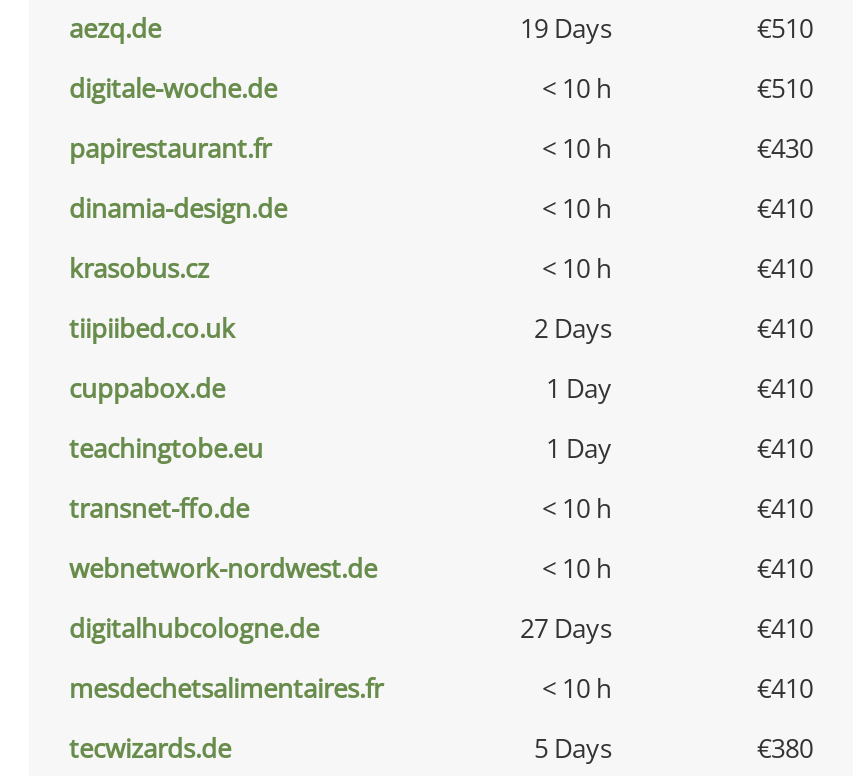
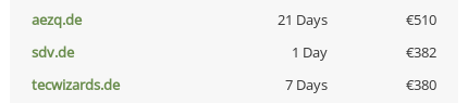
[520,10,612,46] 19 Days -> [277,10,327,29] 21 Days
[69,70,813,406] digitale-woche.de | < 10 h | €510 | papirestaurant.fr | < 10 h | €430 | dinamia-design.de | < 10 h | €410 | krasobus.cz | < 10 h | €410 | tiipiibed.co.uk | 2 Days | €410 | cuppabox.de -> [32,42,74,62] sdv.de
[69,370,813,706] €410 | teachingtobe.eu | 1 Day | €410 | transnet-ffo.de | < 10 h | €410 | webnetwork-nordwest.de | < 10 h | €410 | digitalhubcologne.de | 27 Days | €410 | mesdechetsalimentaires.fr | < 10 h | €410 -> [406,42,436,62] €382
[534,730,612,766] 5 Days -> [285,75,327,94] 7 Days

